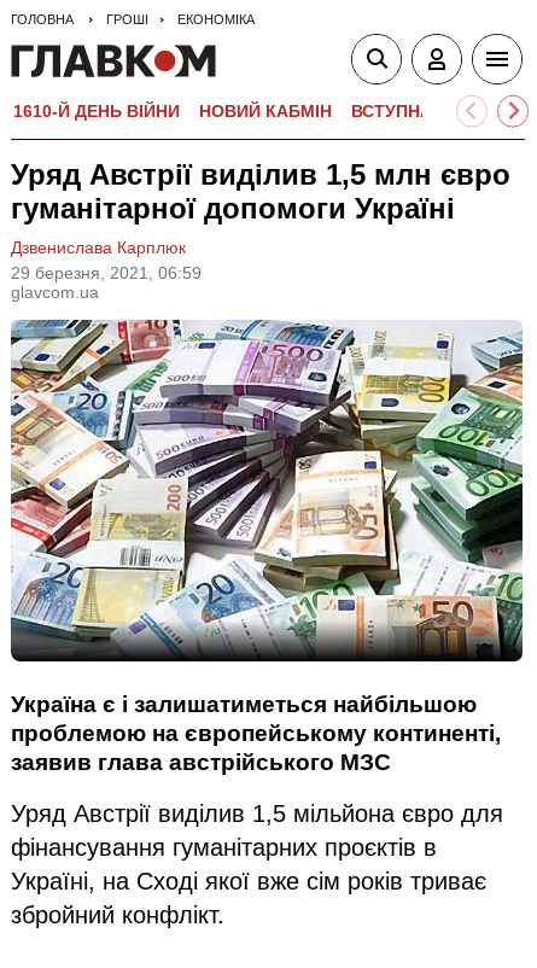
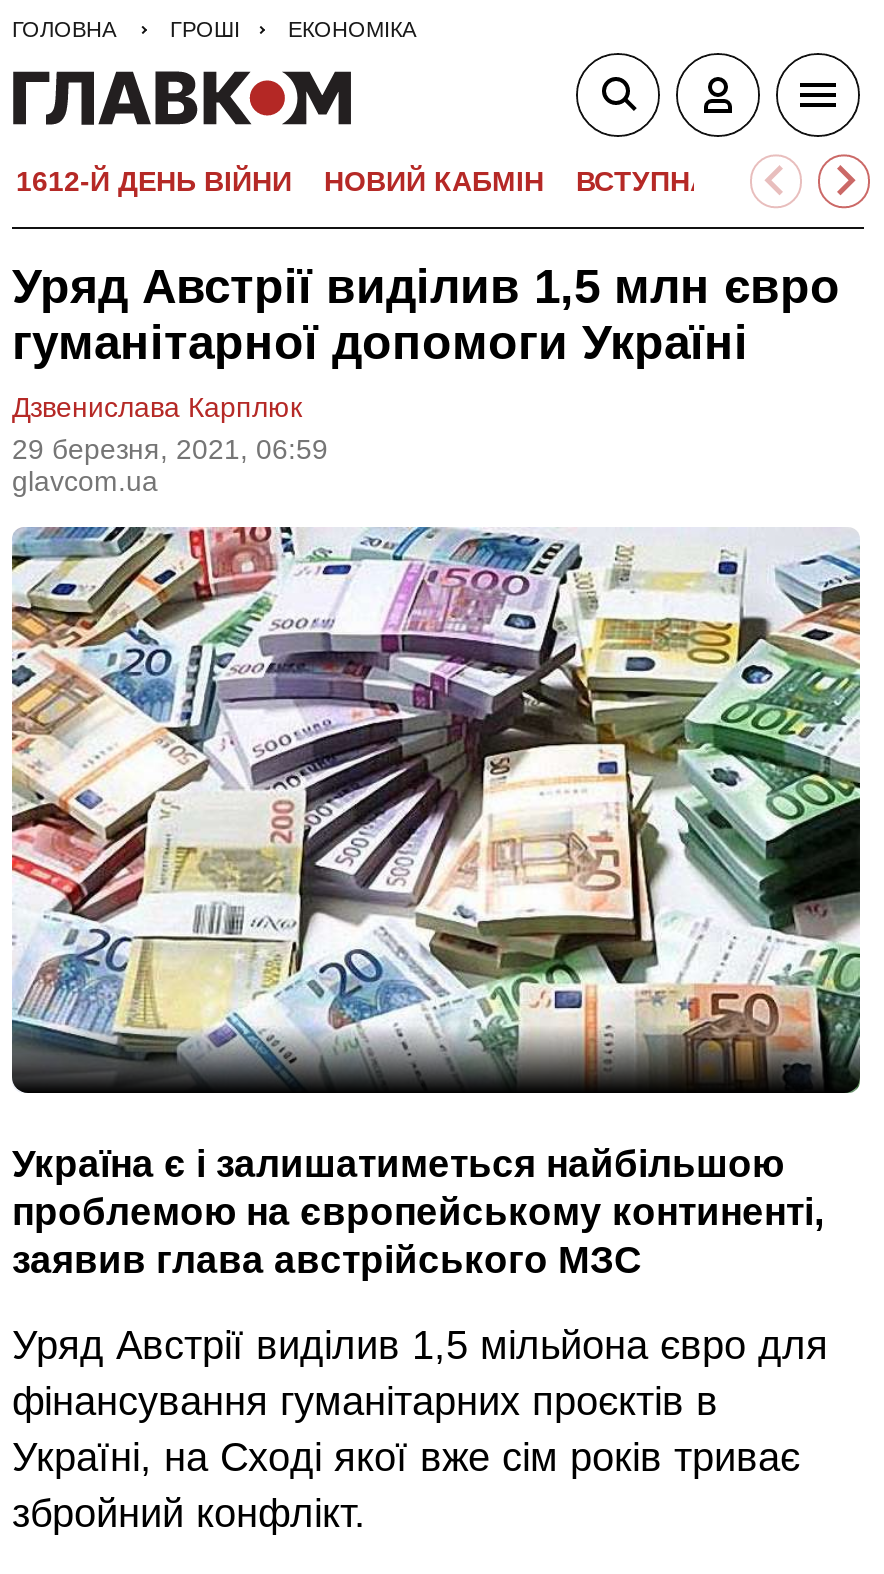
[13,101,180,121] 1610-Й ДЕНЬ ВІЙНИ -> [16,165,292,197] 1612-Й ДЕНЬ ВІЙНИ

